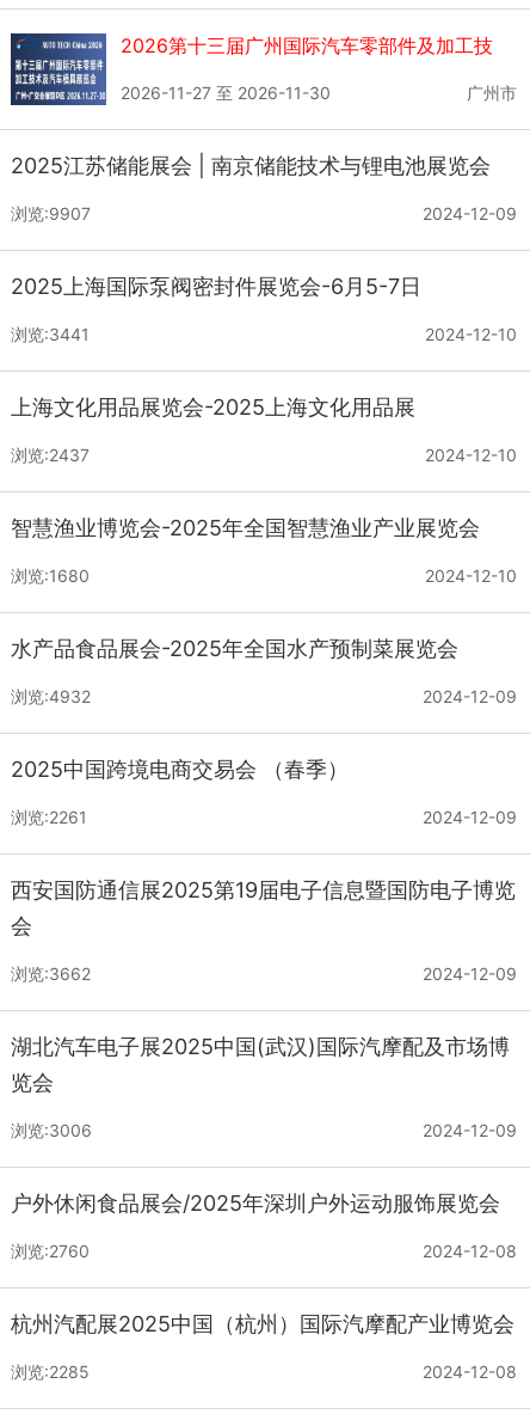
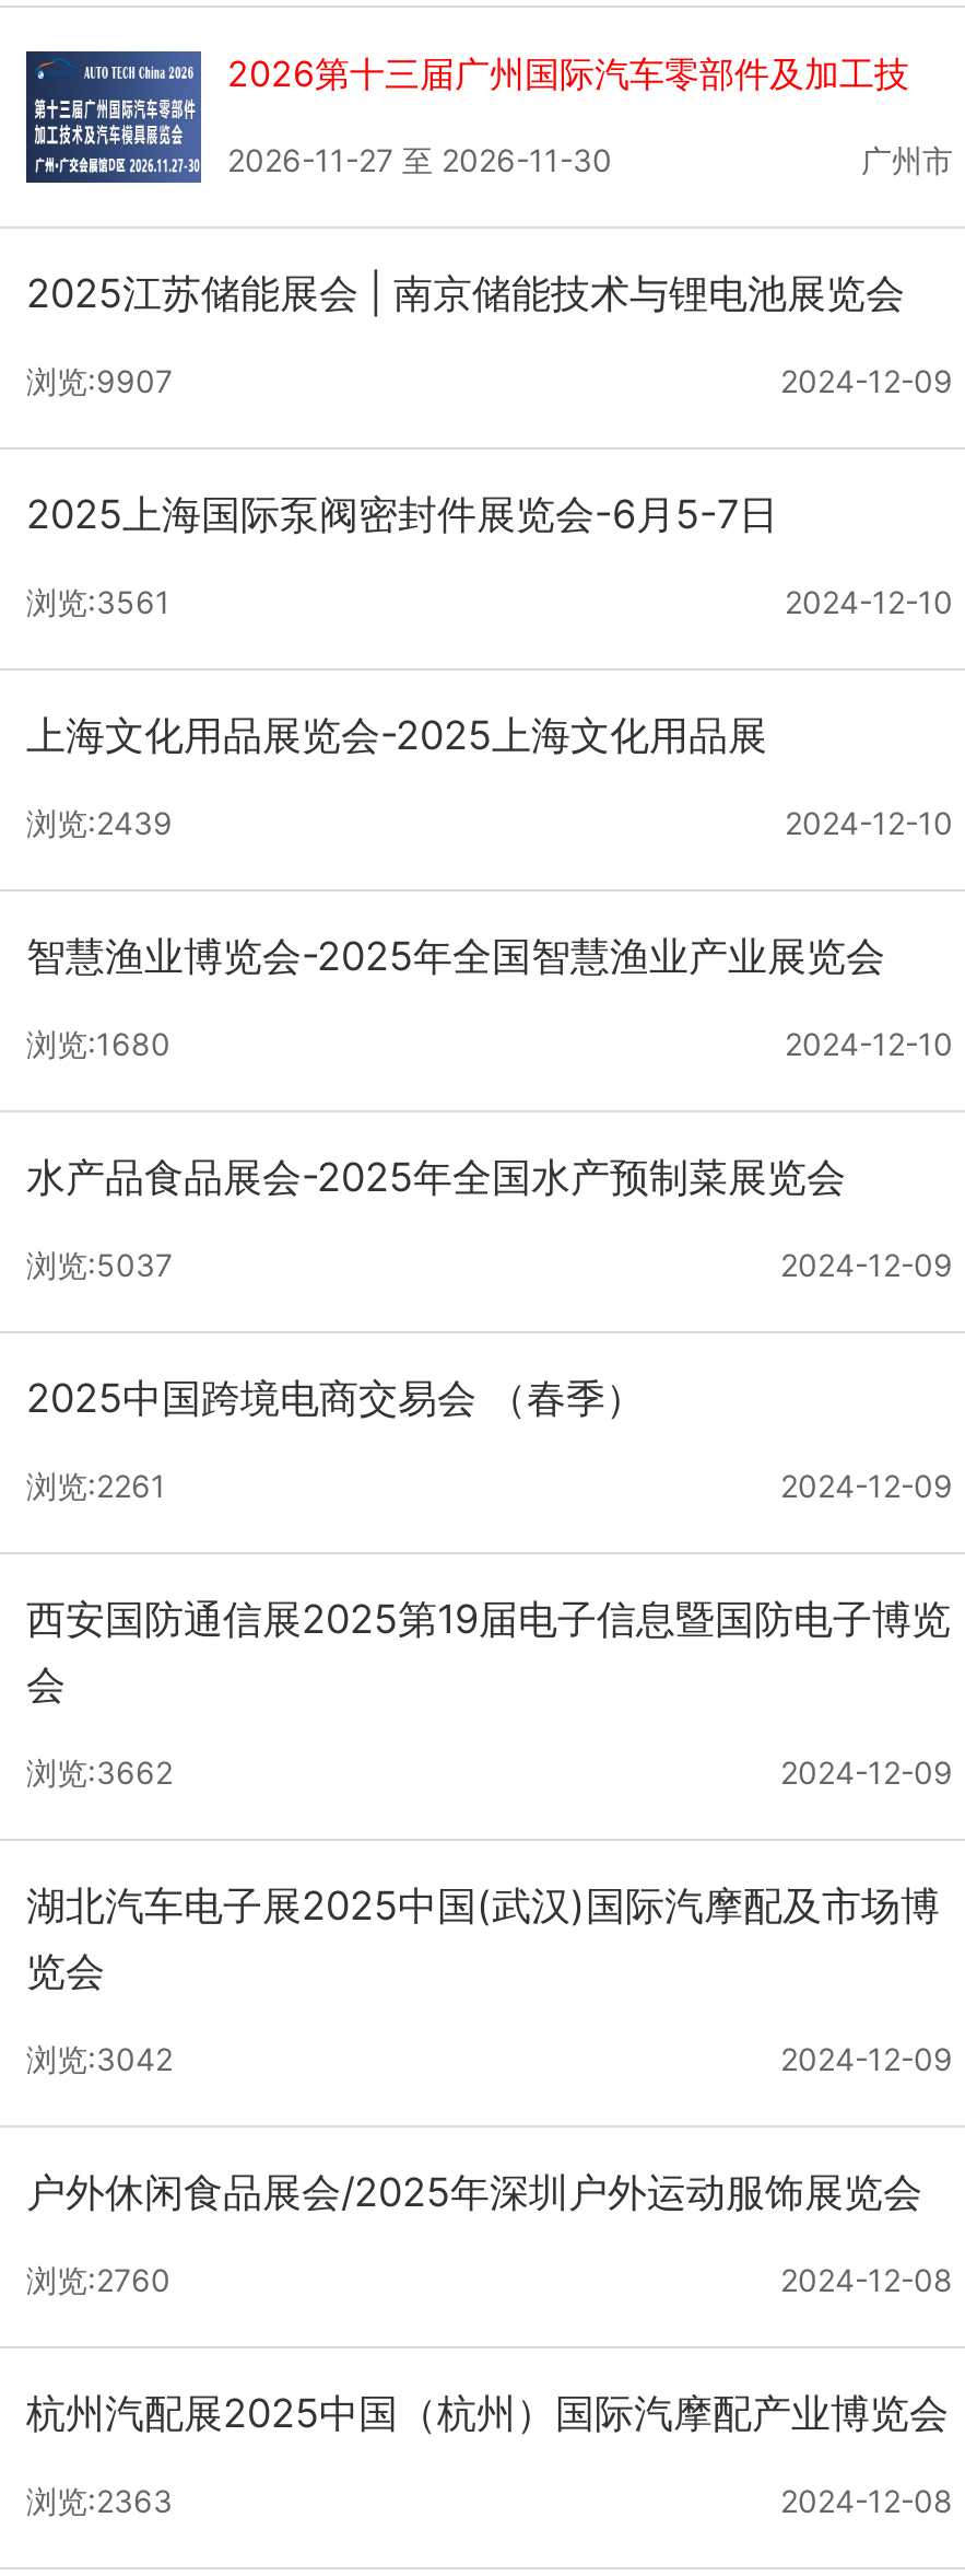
[11,324,90,344] 浏览:3441 -> [26,583,170,621] 浏览:3561
[11,445,90,465] 浏览:2437 -> [26,804,173,842] 浏览:2439
[11,686,91,707] 浏览:4932 -> [26,1246,173,1284] 浏览:5037
[11,1120,92,1141] 浏览:3006 -> [26,2040,173,2078] 浏览:3042
[11,1362,90,1382] 浏览:2285 -> [26,2482,173,2520] 浏览:2363

